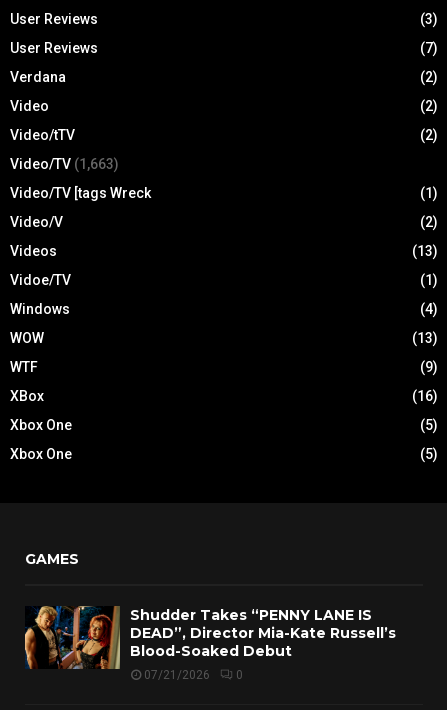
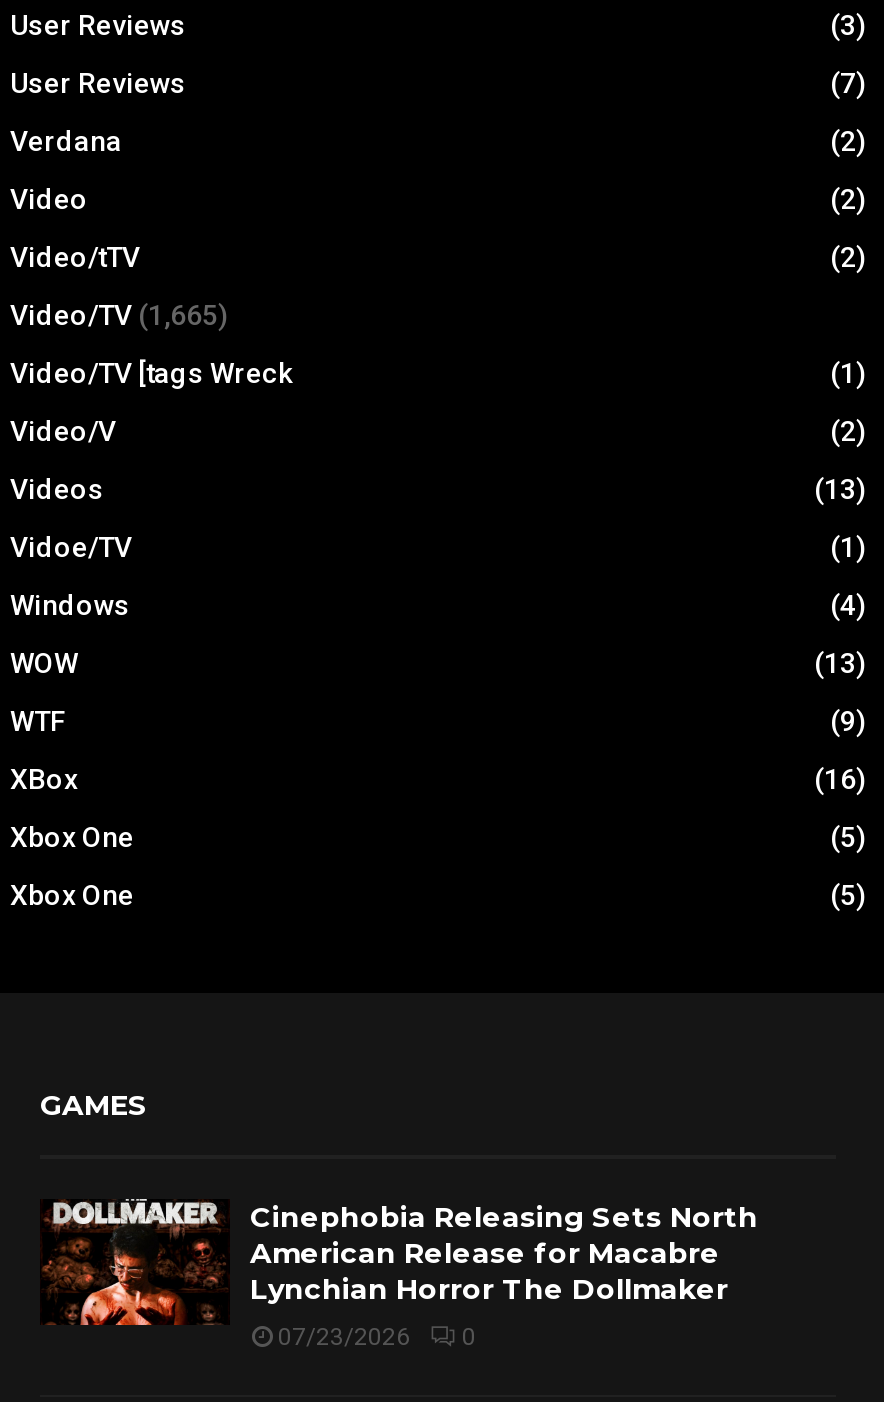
[10,156,119,172] Video/TV (1,663) -> [10,299,228,331] Video/TV (1,665)
[24,605,396,682] [image] | Shudder Takes “PENNY LANE IS | DEAD”, Director Mia-Kate Russell’s | Blood-Soaked Debut | 07/21/2026 -> [40,1196,758,1351] [image] | Cinephobia Releasing Sets North | American Release for Macabre | Lynchian Horror The Dollmaker | 07/23/2026

